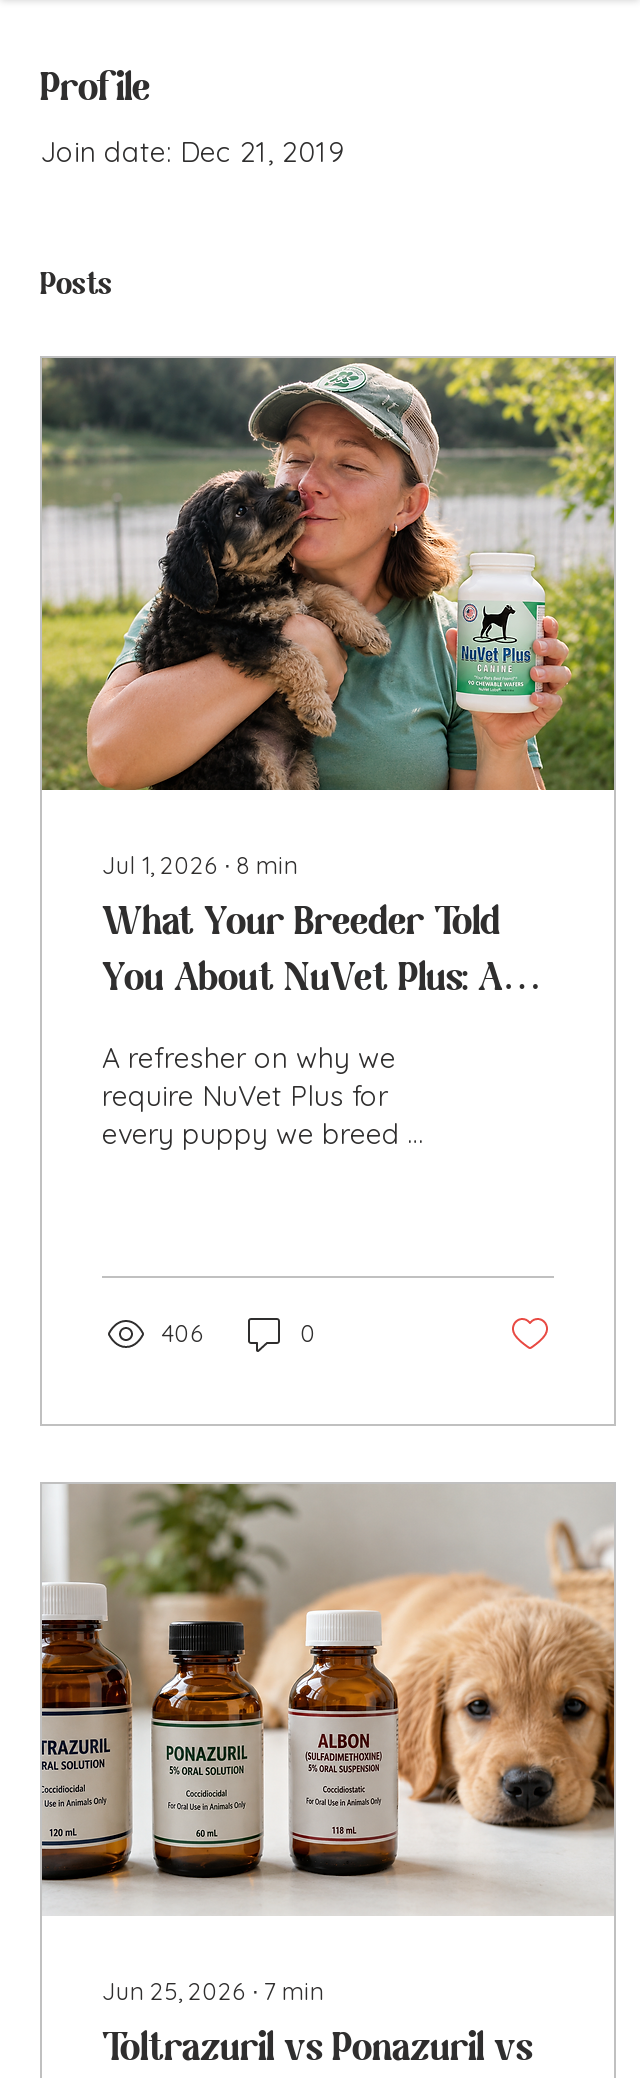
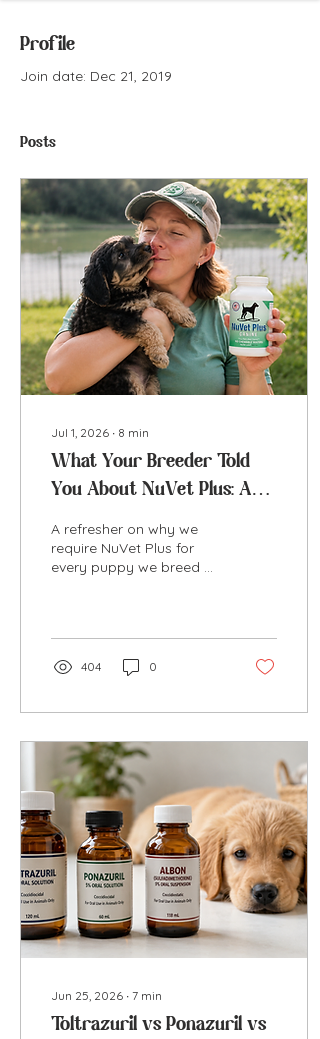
[162,1317,204,1347] 406 -> [81,659,101,674] 404

